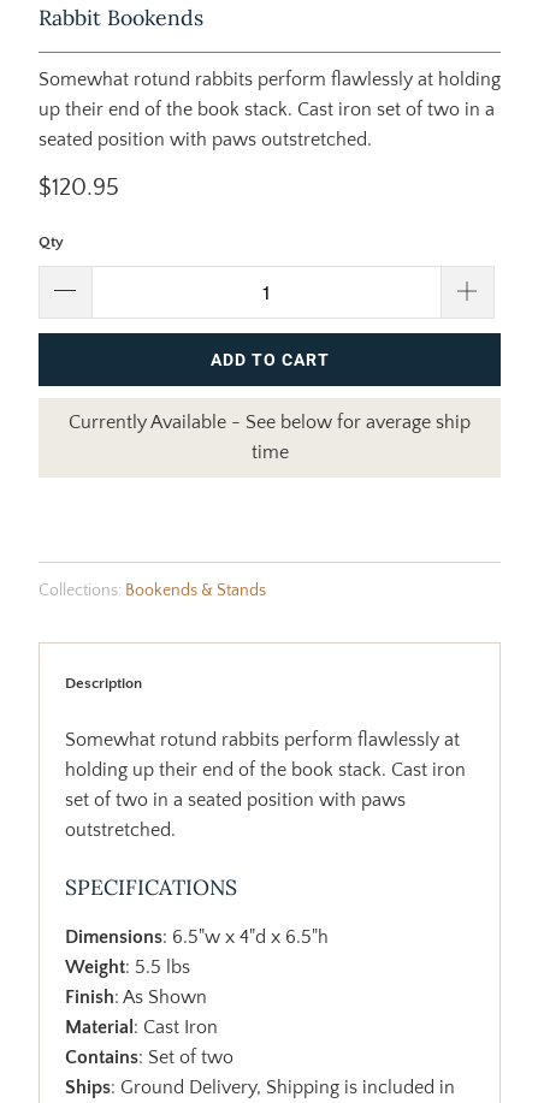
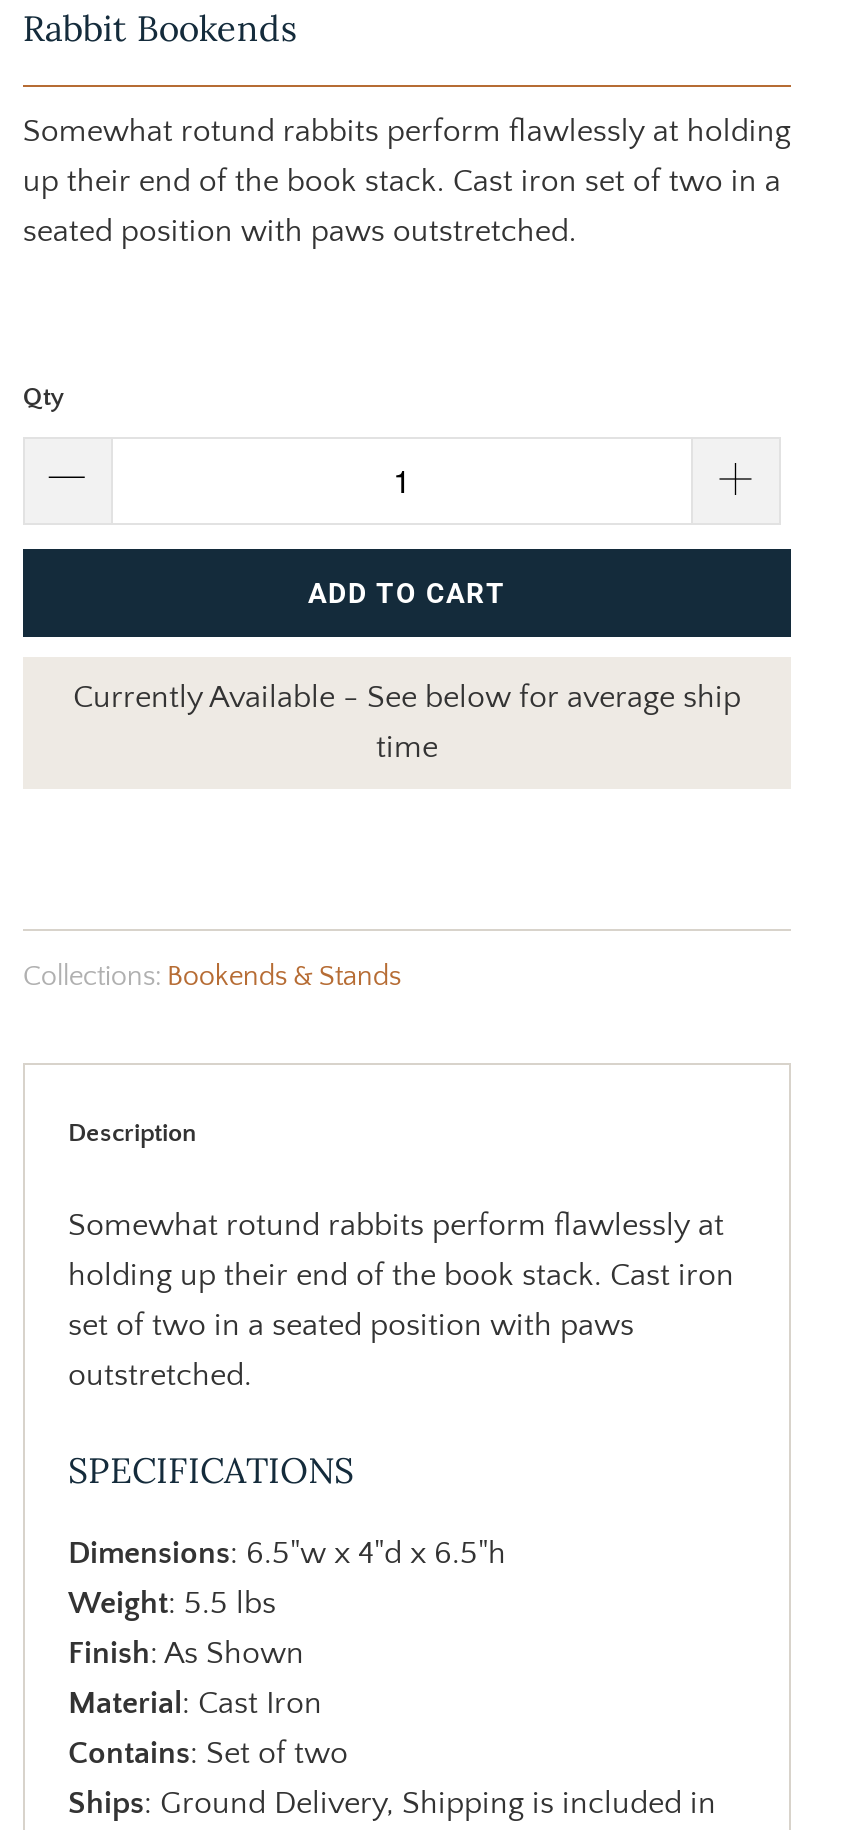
[38,175,119,201] $120.95 -> none

